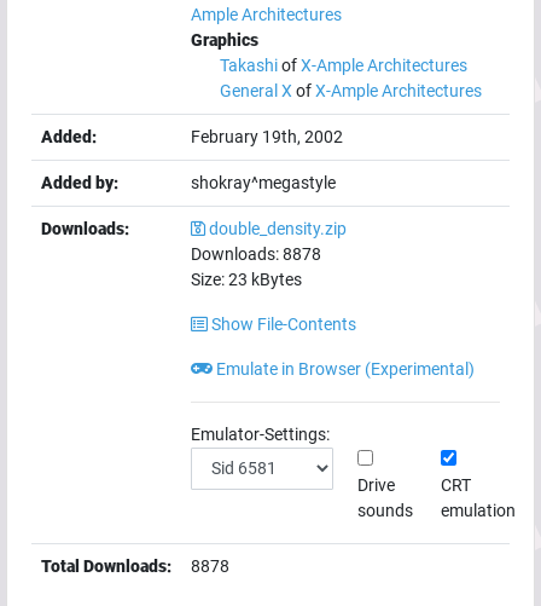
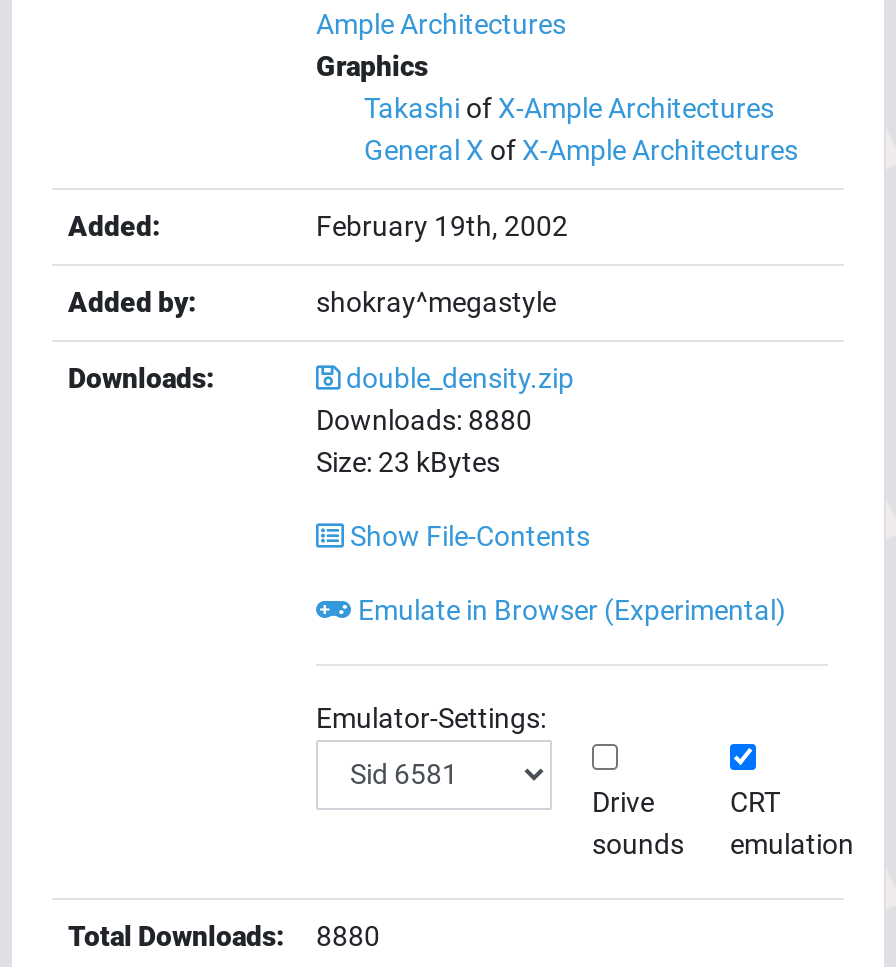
[191,244,321,263] Downloads: 8878 -> [316,403,532,435] Downloads: 8880
[41,556,229,575] Total Downloads: 8878 -> [68,919,380,951] Total Downloads: 8880

